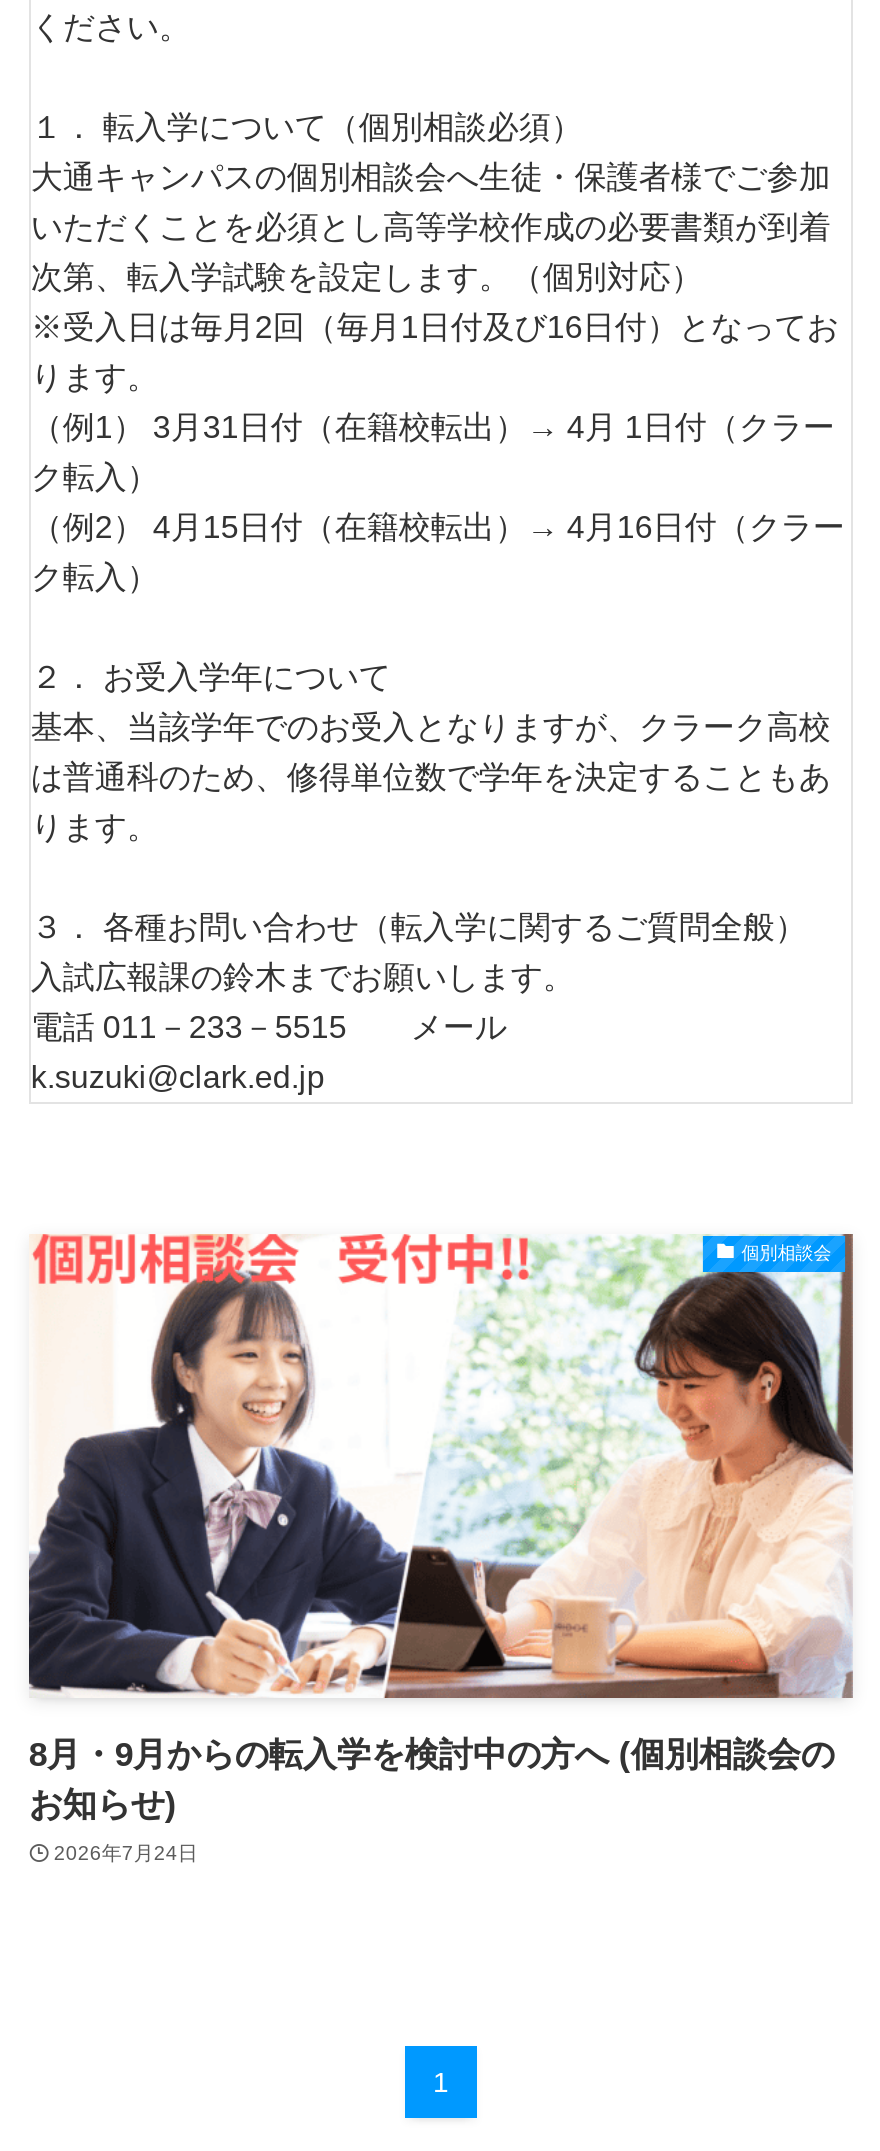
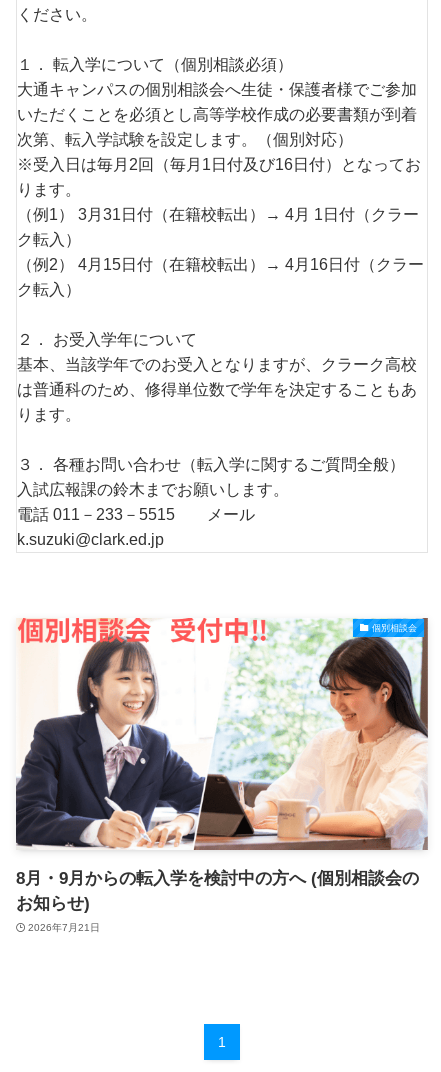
[54,1843,198,1865] 2026年7月24日 -> [28,922,100,933] 2026年7月21日

